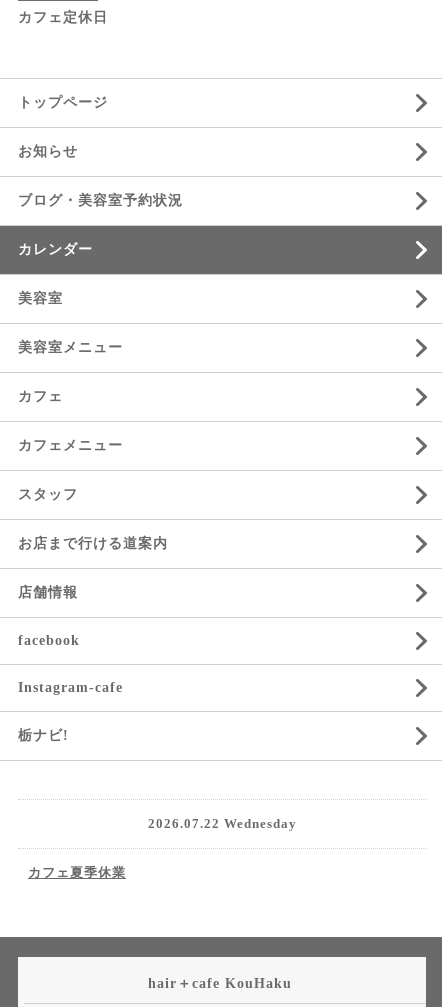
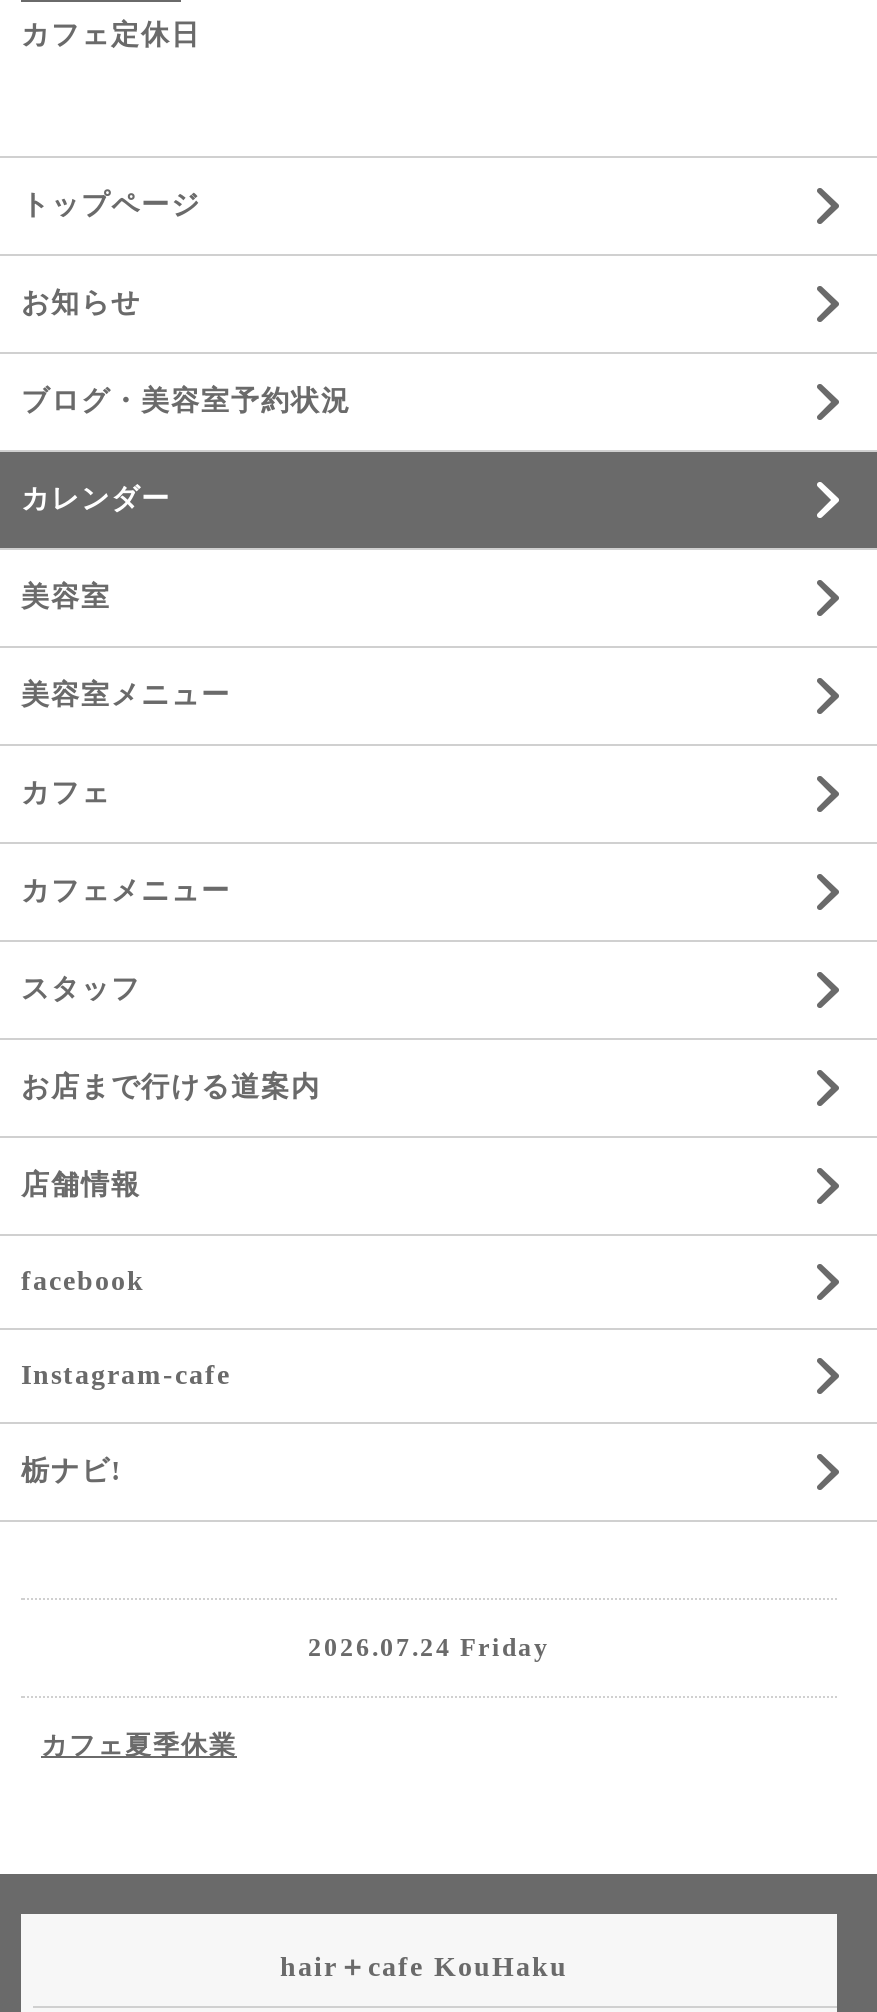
[147,816,296,831] 2026.07.22 Wednesday -> [308,1633,550,1663] 2026.07.24 Friday

